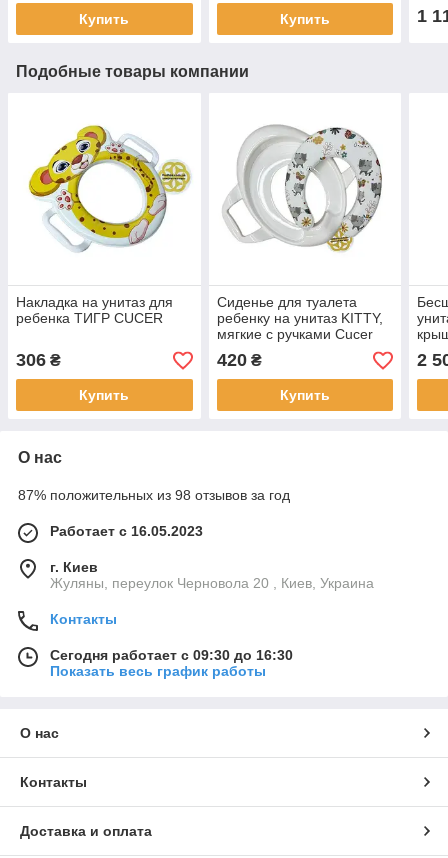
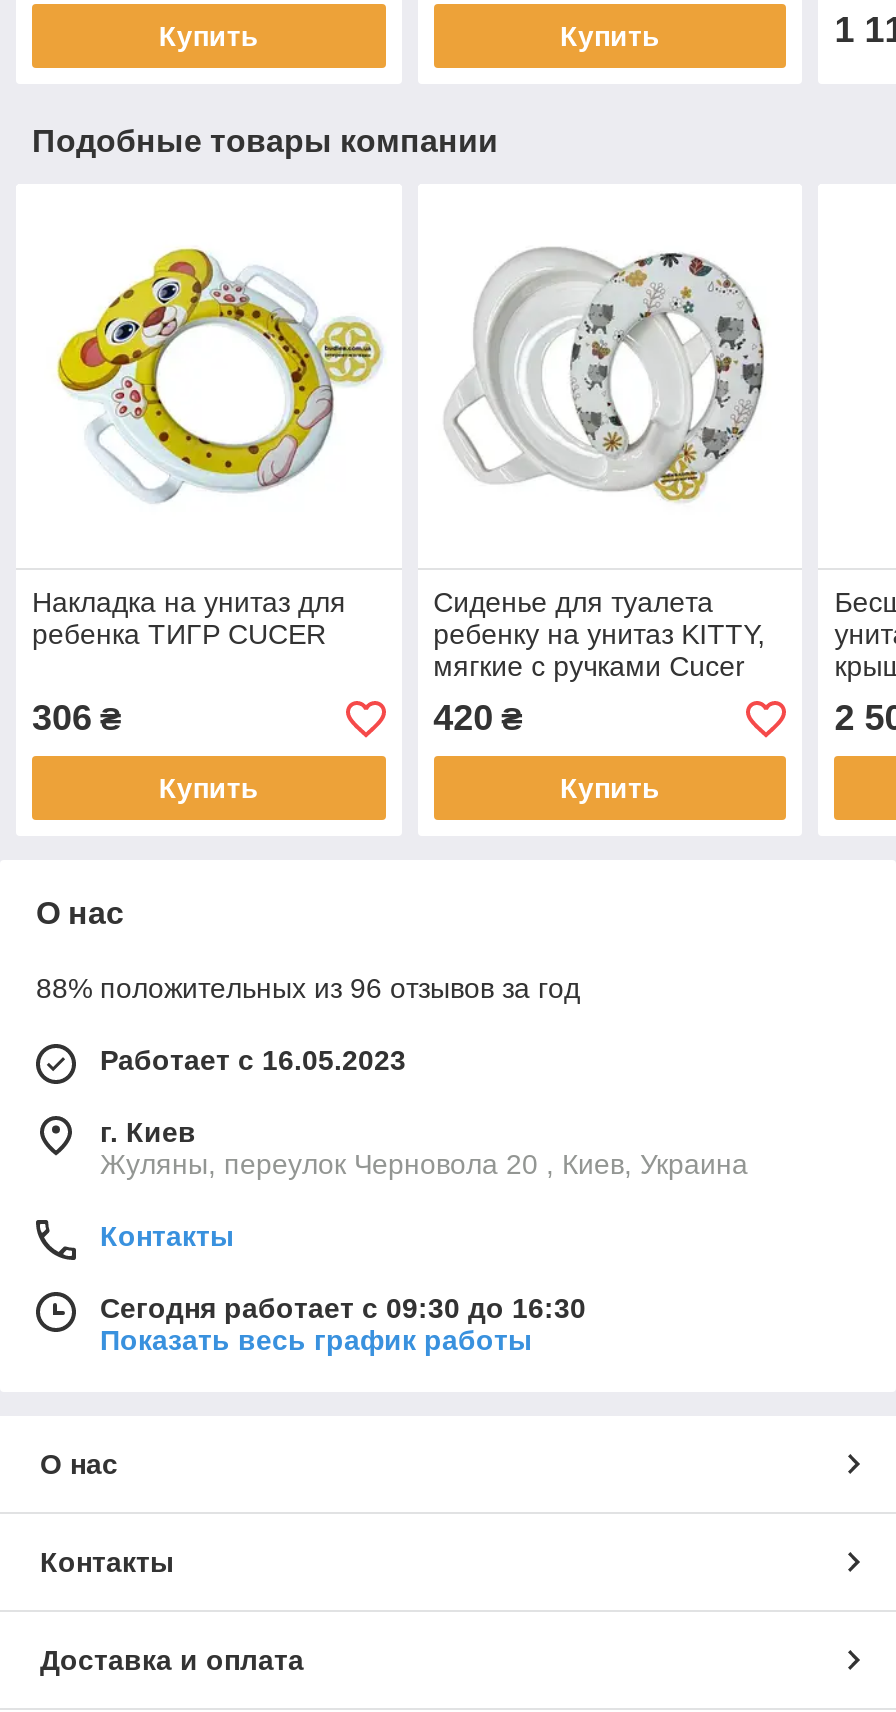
[18,487,290,503] 87% положительных из 98 отзывов за год -> [36,972,580,1004] 88% положительных из 96 отзывов за год

